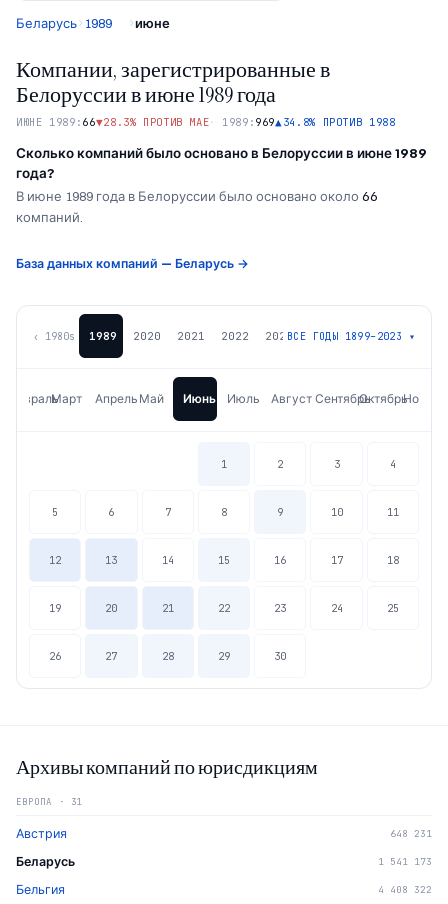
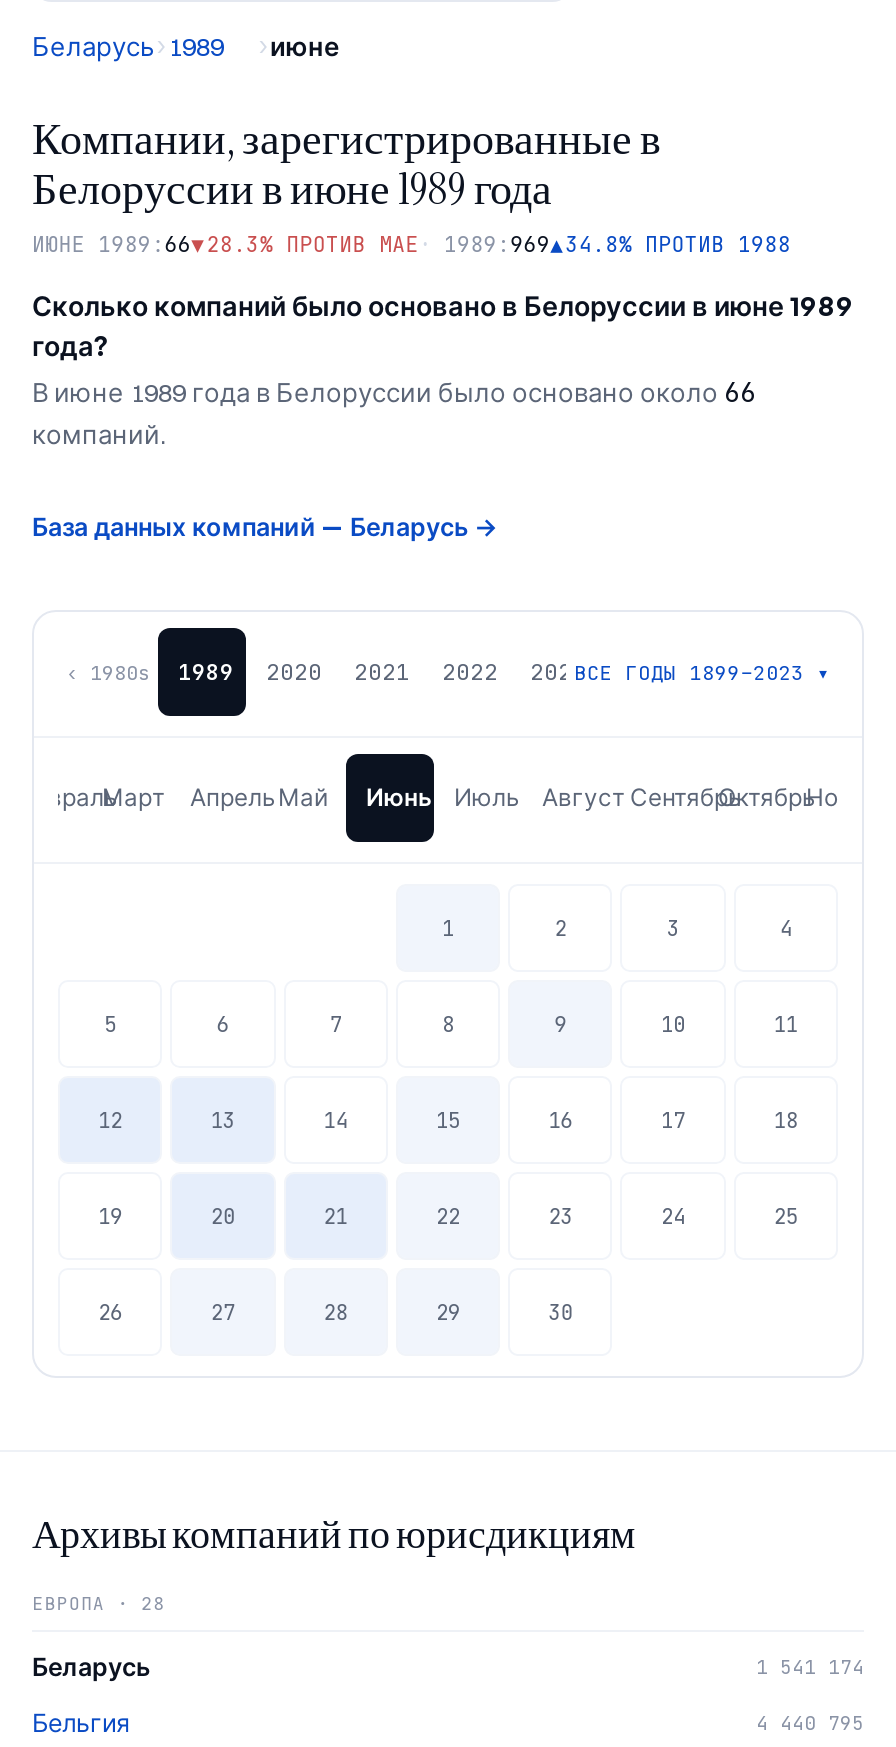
[16,796,432,841] ЕВРОПА · 31 | Австрия | 648 231 -> [32,1592,166,1616] ЕВРОПА · 28
[378,855,432,868] 1 541 173 -> [756,1654,864,1680] 1 541 174
[378,883,432,896] 4 408 322 -> [756,1710,864,1736] 4 440 795

